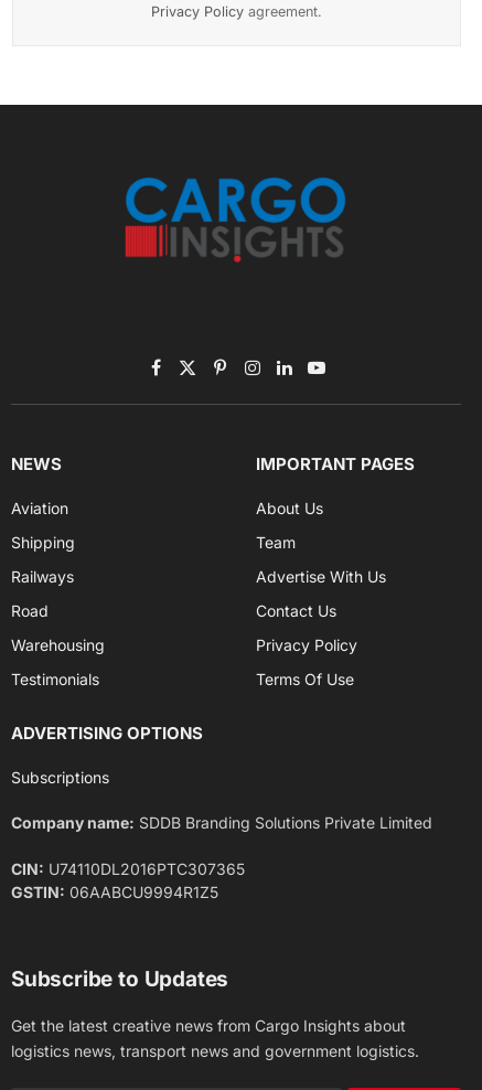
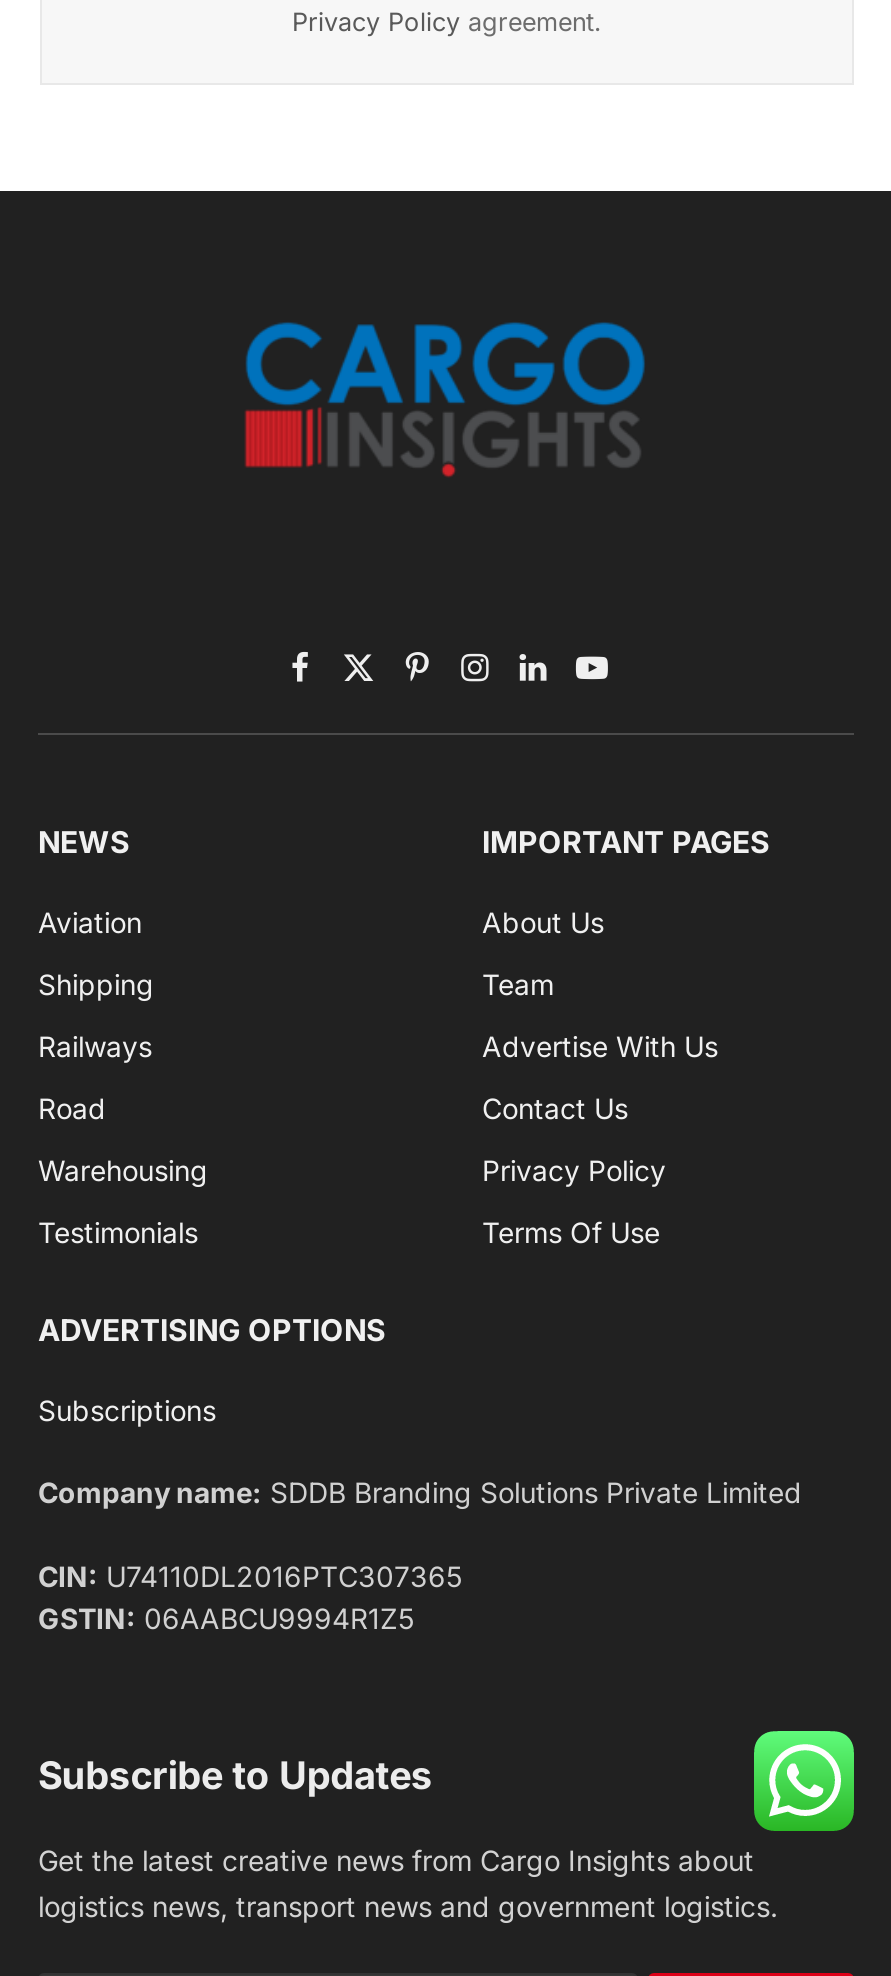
none -> [752,1728,856,1834] [image]

